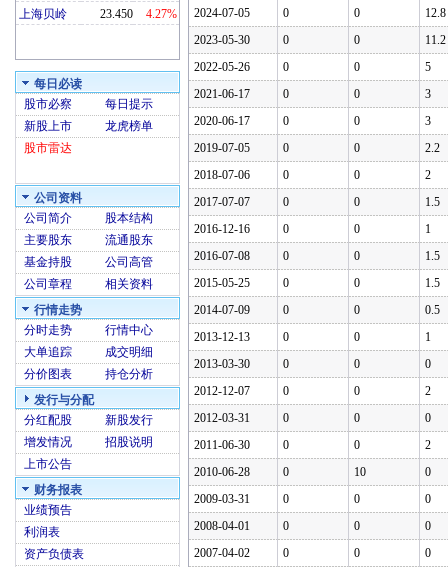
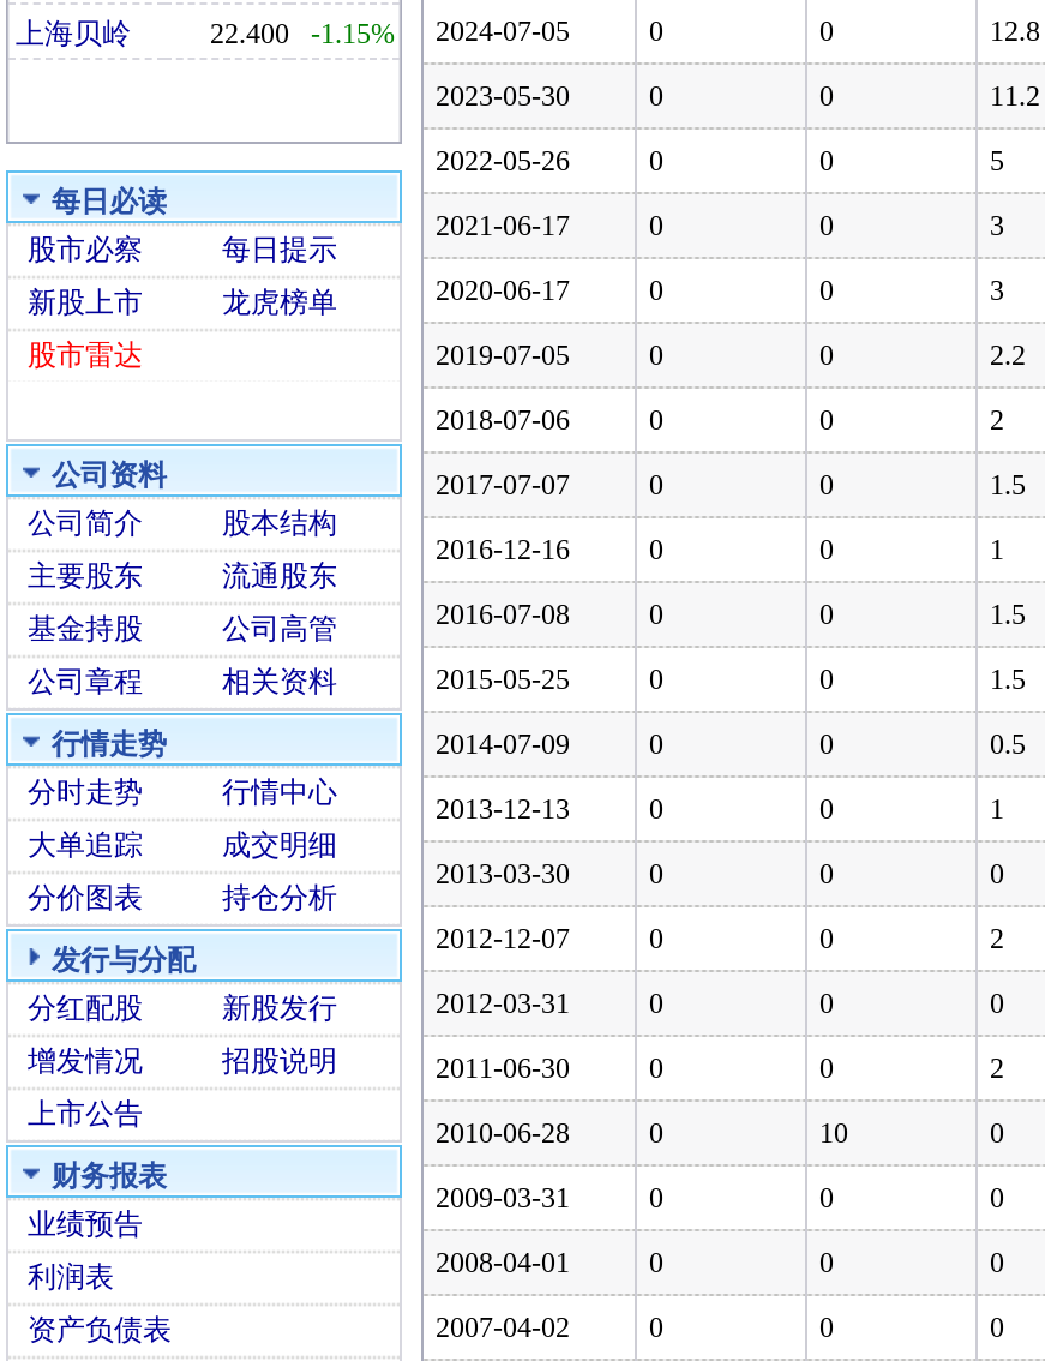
[100,7,133,21] 23.450 -> [210,17,289,50] 22.400
[146,7,177,21] 4.27% -> [311,17,395,50] -1.15%

